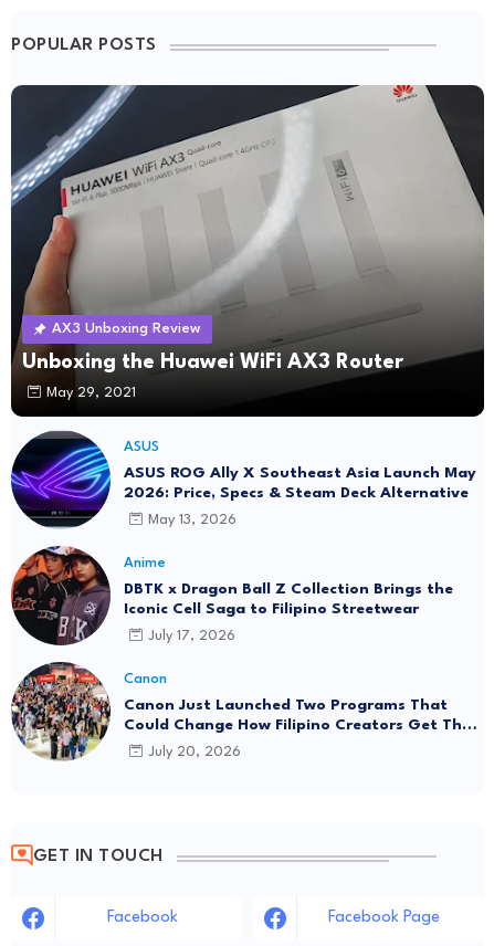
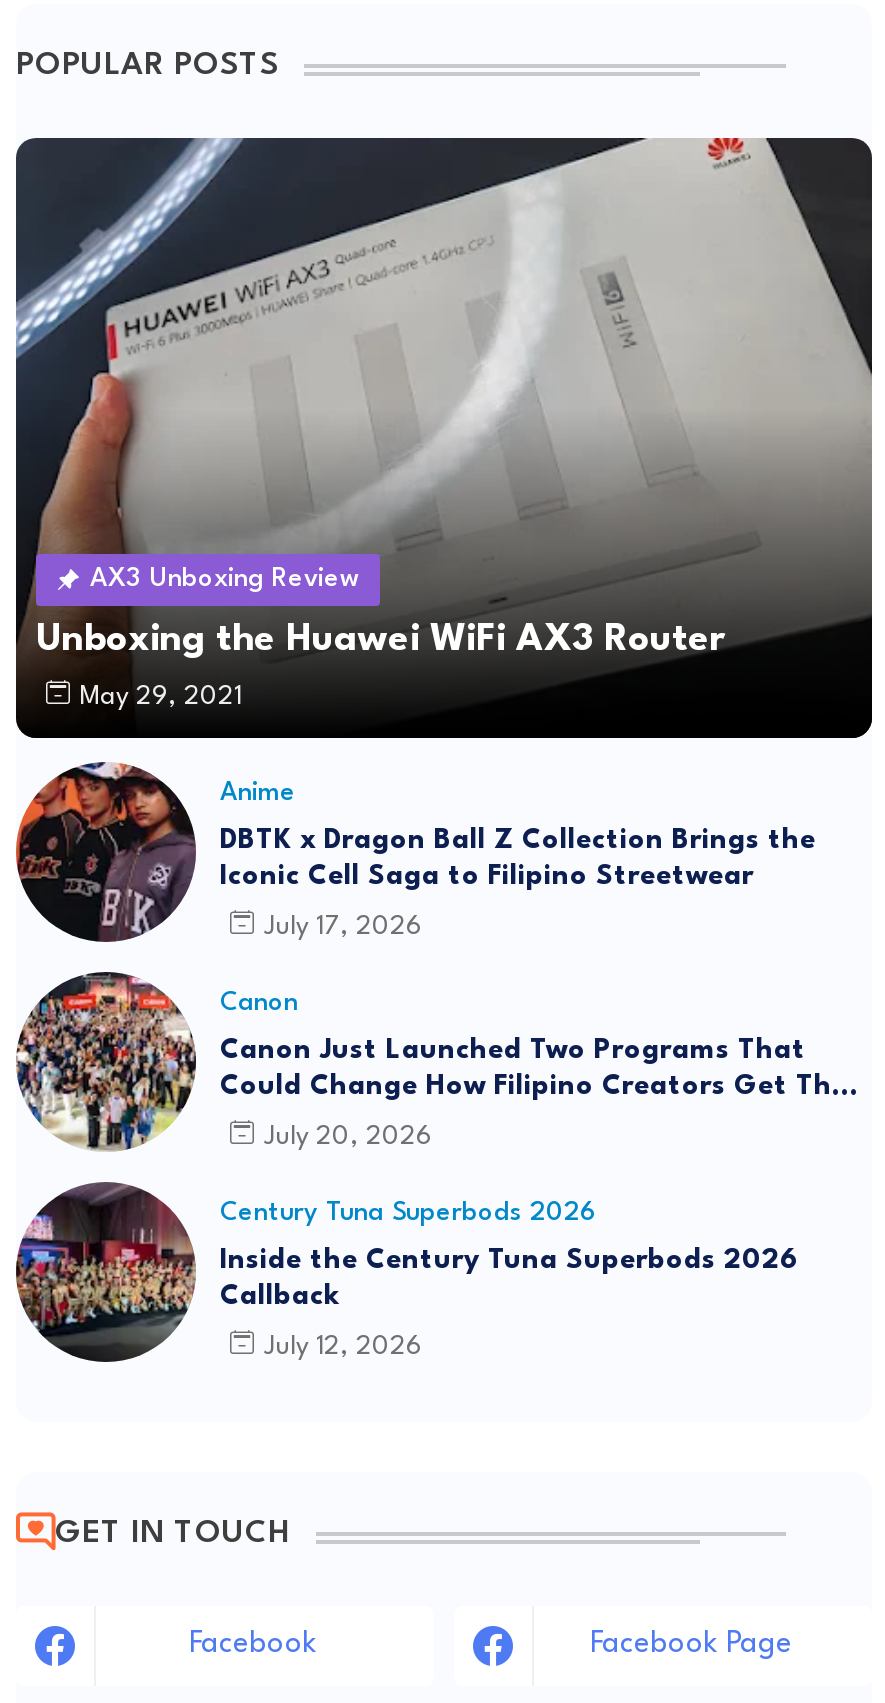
[10,430,476,527] [image] | ASUS | ASUS ROG Ally X Southeast Asia Launch May | 2026: Price, Specs & Steam Deck Alternative | May 13, 2026 -> none
moved [9,544,453,759] -> [12,759,816,1149]: [image] | Anime | DBTK x Dragon Ball Z Collection Brings the | Iconic Cell Saga to Filipino Streetwear | July 17, 2026 | Canon | Canon Just Launched Two Programs That | July 20, 2026
none -> [16,1185,798,1363] [image] | Century Tuna Superbods 2026 | Inside the Century Tuna Superbods 2026 | Callback | July 12, 2026

